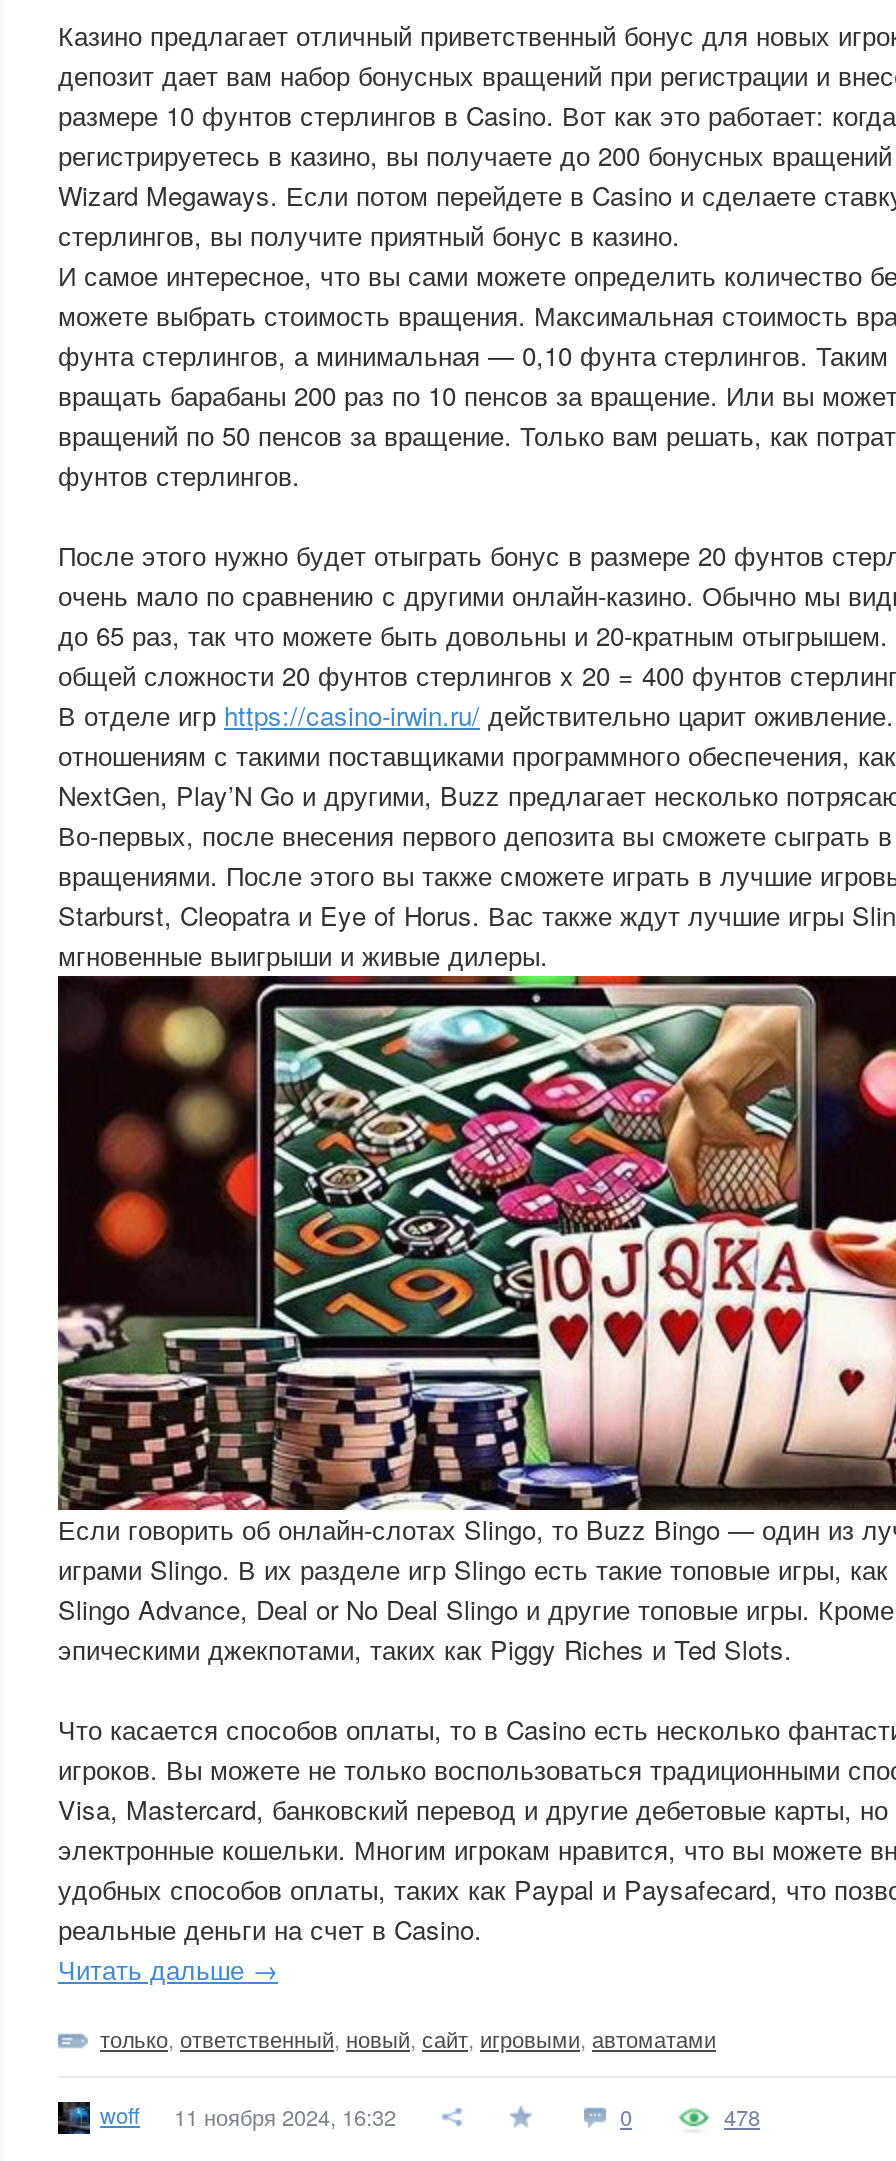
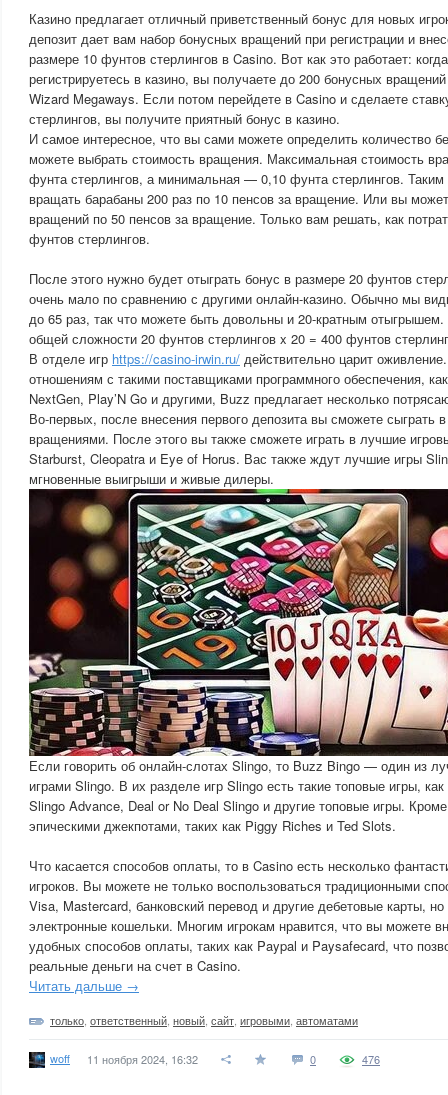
[724,2100,760,2132] 478 -> [362,1051,380,1067] 476

